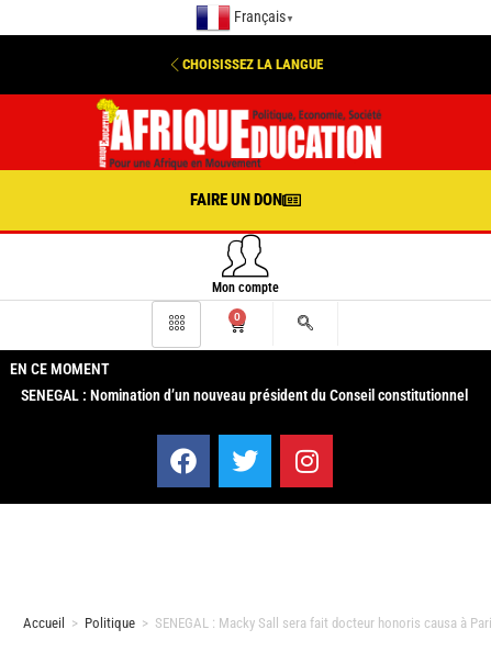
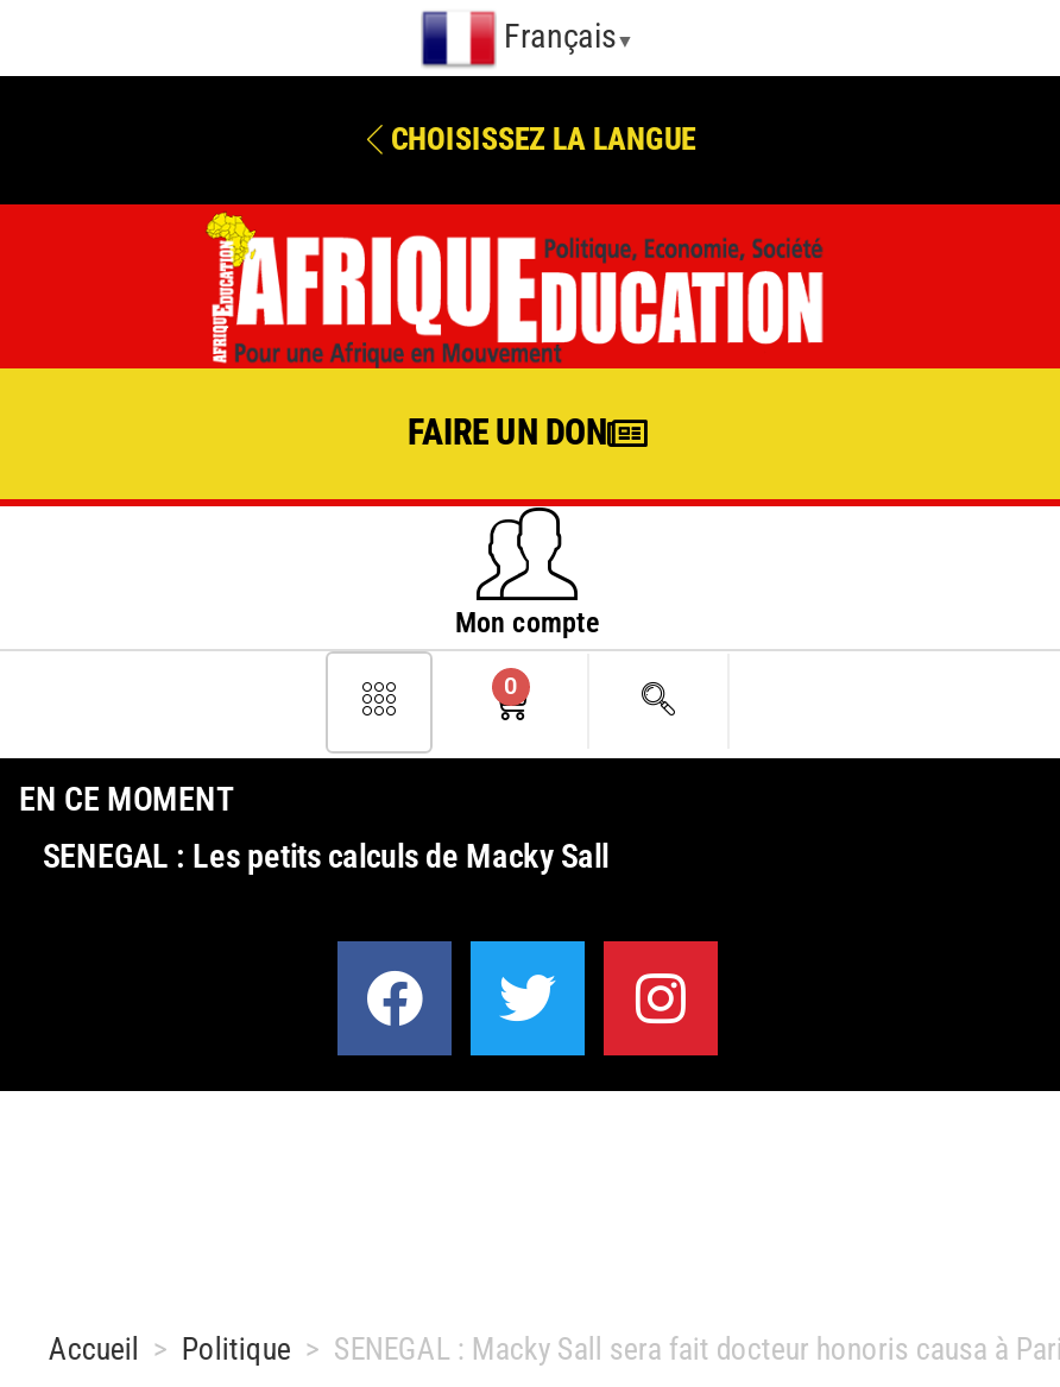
[21,386,468,403] SENEGAL : Nomination d’un nouveau président du Conseil constitutionnel -> [43,836,608,874] SENEGAL : Les petits calculs de Macky Sall

